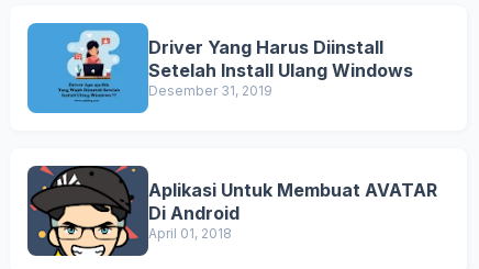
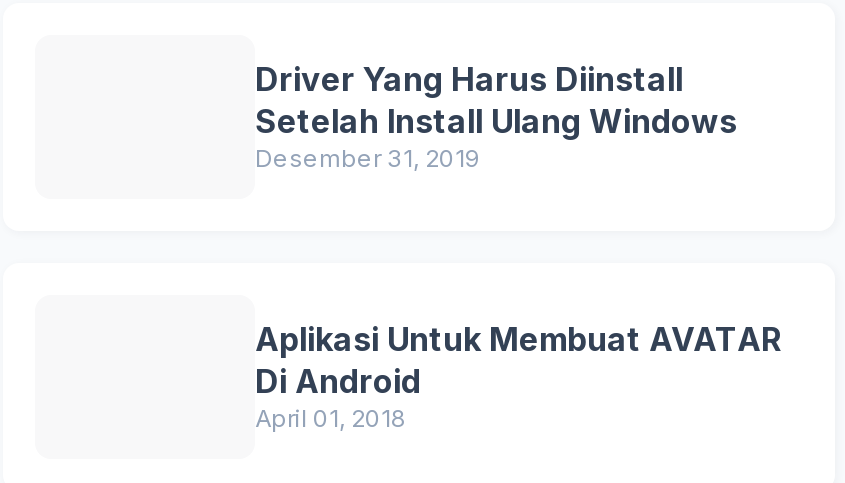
[26,22,149,114] [image] -> none
[26,165,149,257] [image] -> none

